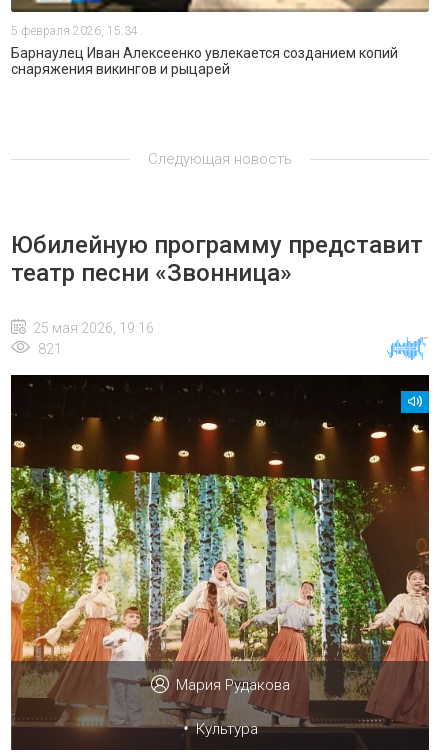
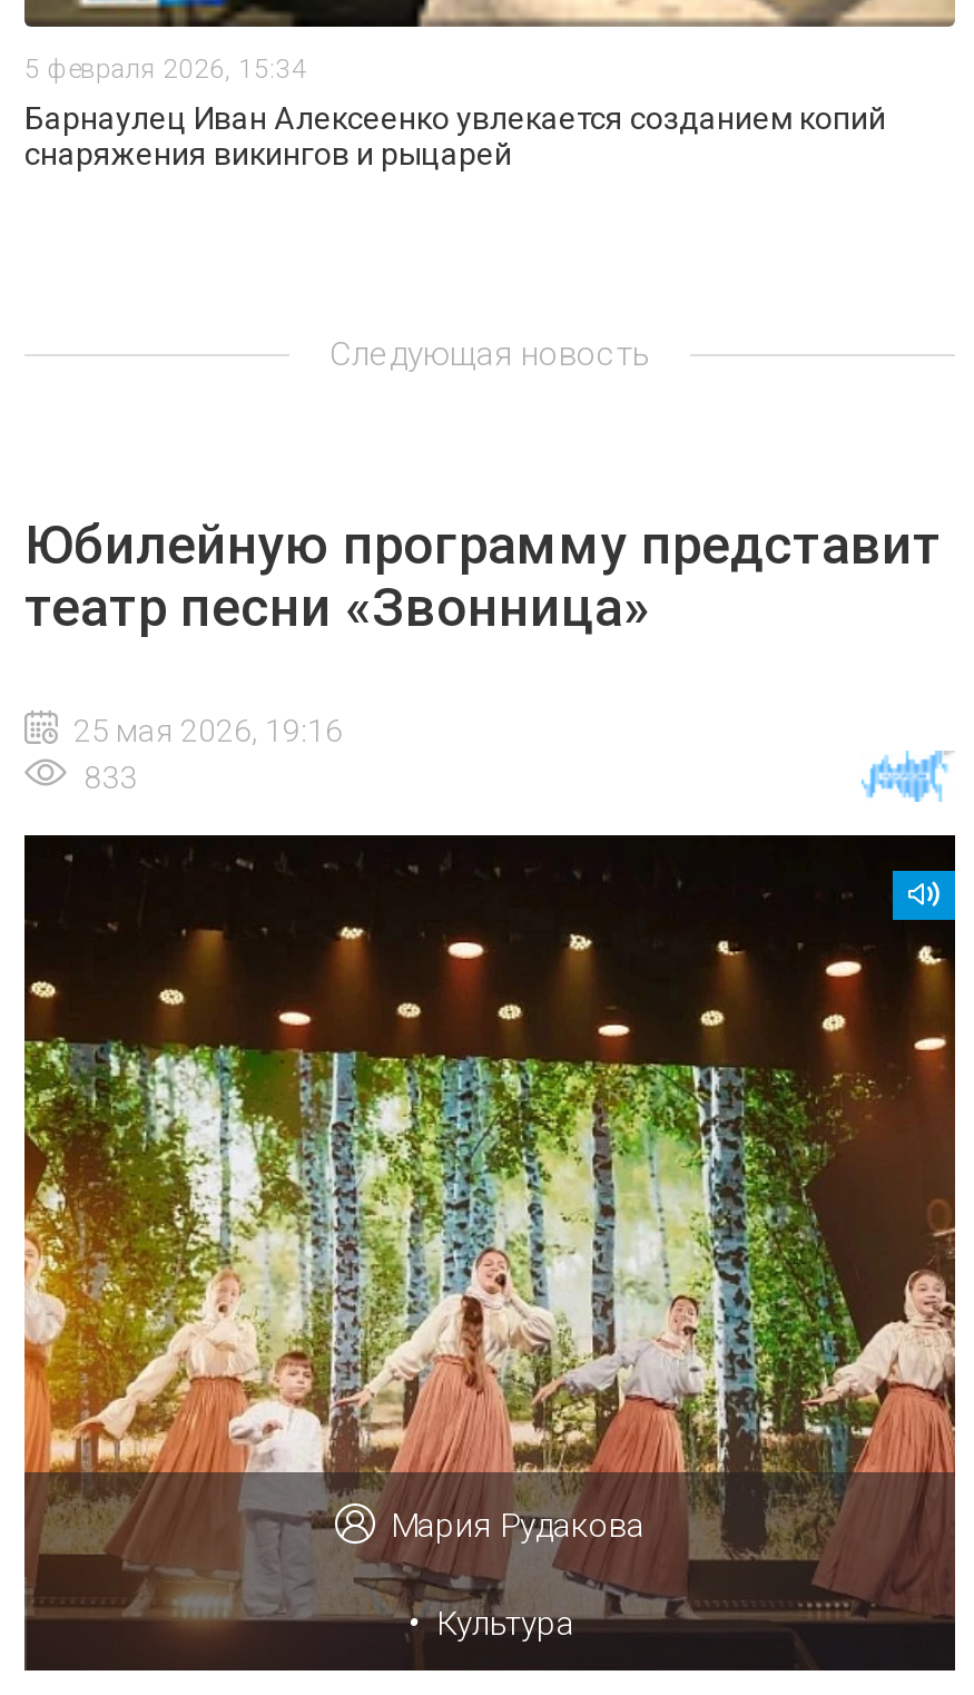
[35,341,62,357] 821 -> [78,760,138,796] 833

